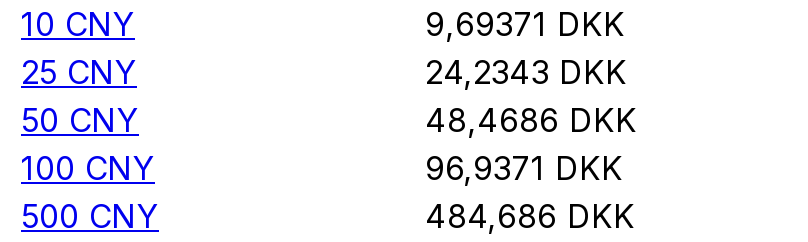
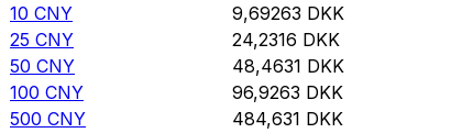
[425,5,625,45] 9,69371 DKK -> [232,3,344,25] 9,69263 DKK
[425,53,627,93] 24,2343 DKK -> [232,29,340,51] 24,2316 DKK
[425,101,637,141] 48,4686 DKK -> [232,55,344,77] 48,4631 DKK
[425,149,623,189] 96,9371 DKK -> [232,82,343,104] 96,9263 DKK
[425,197,635,237] 484,686 DKK -> [232,108,343,130] 484,631 DKK

